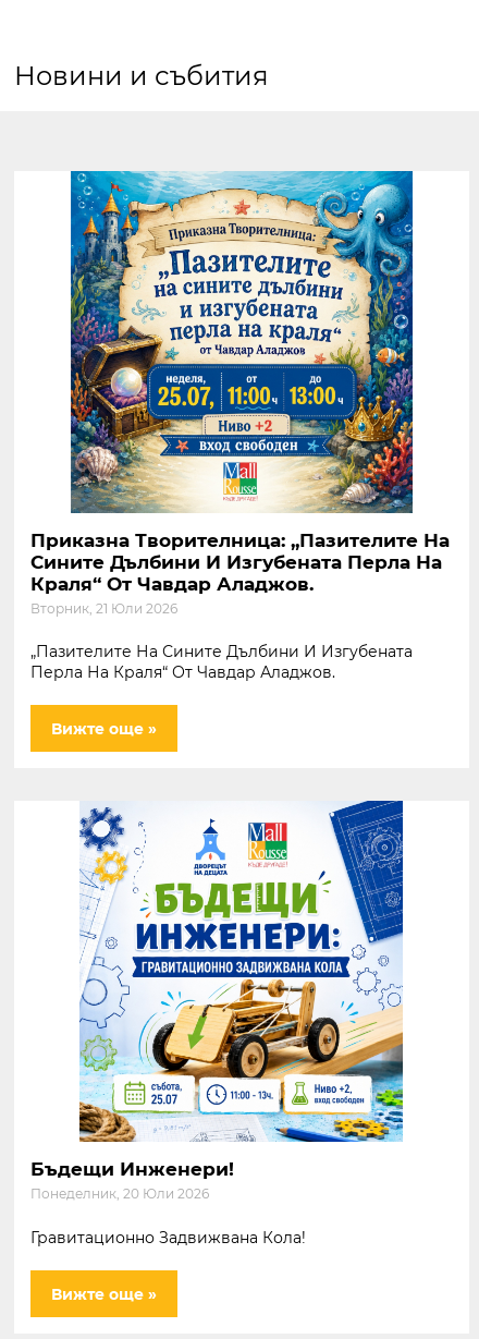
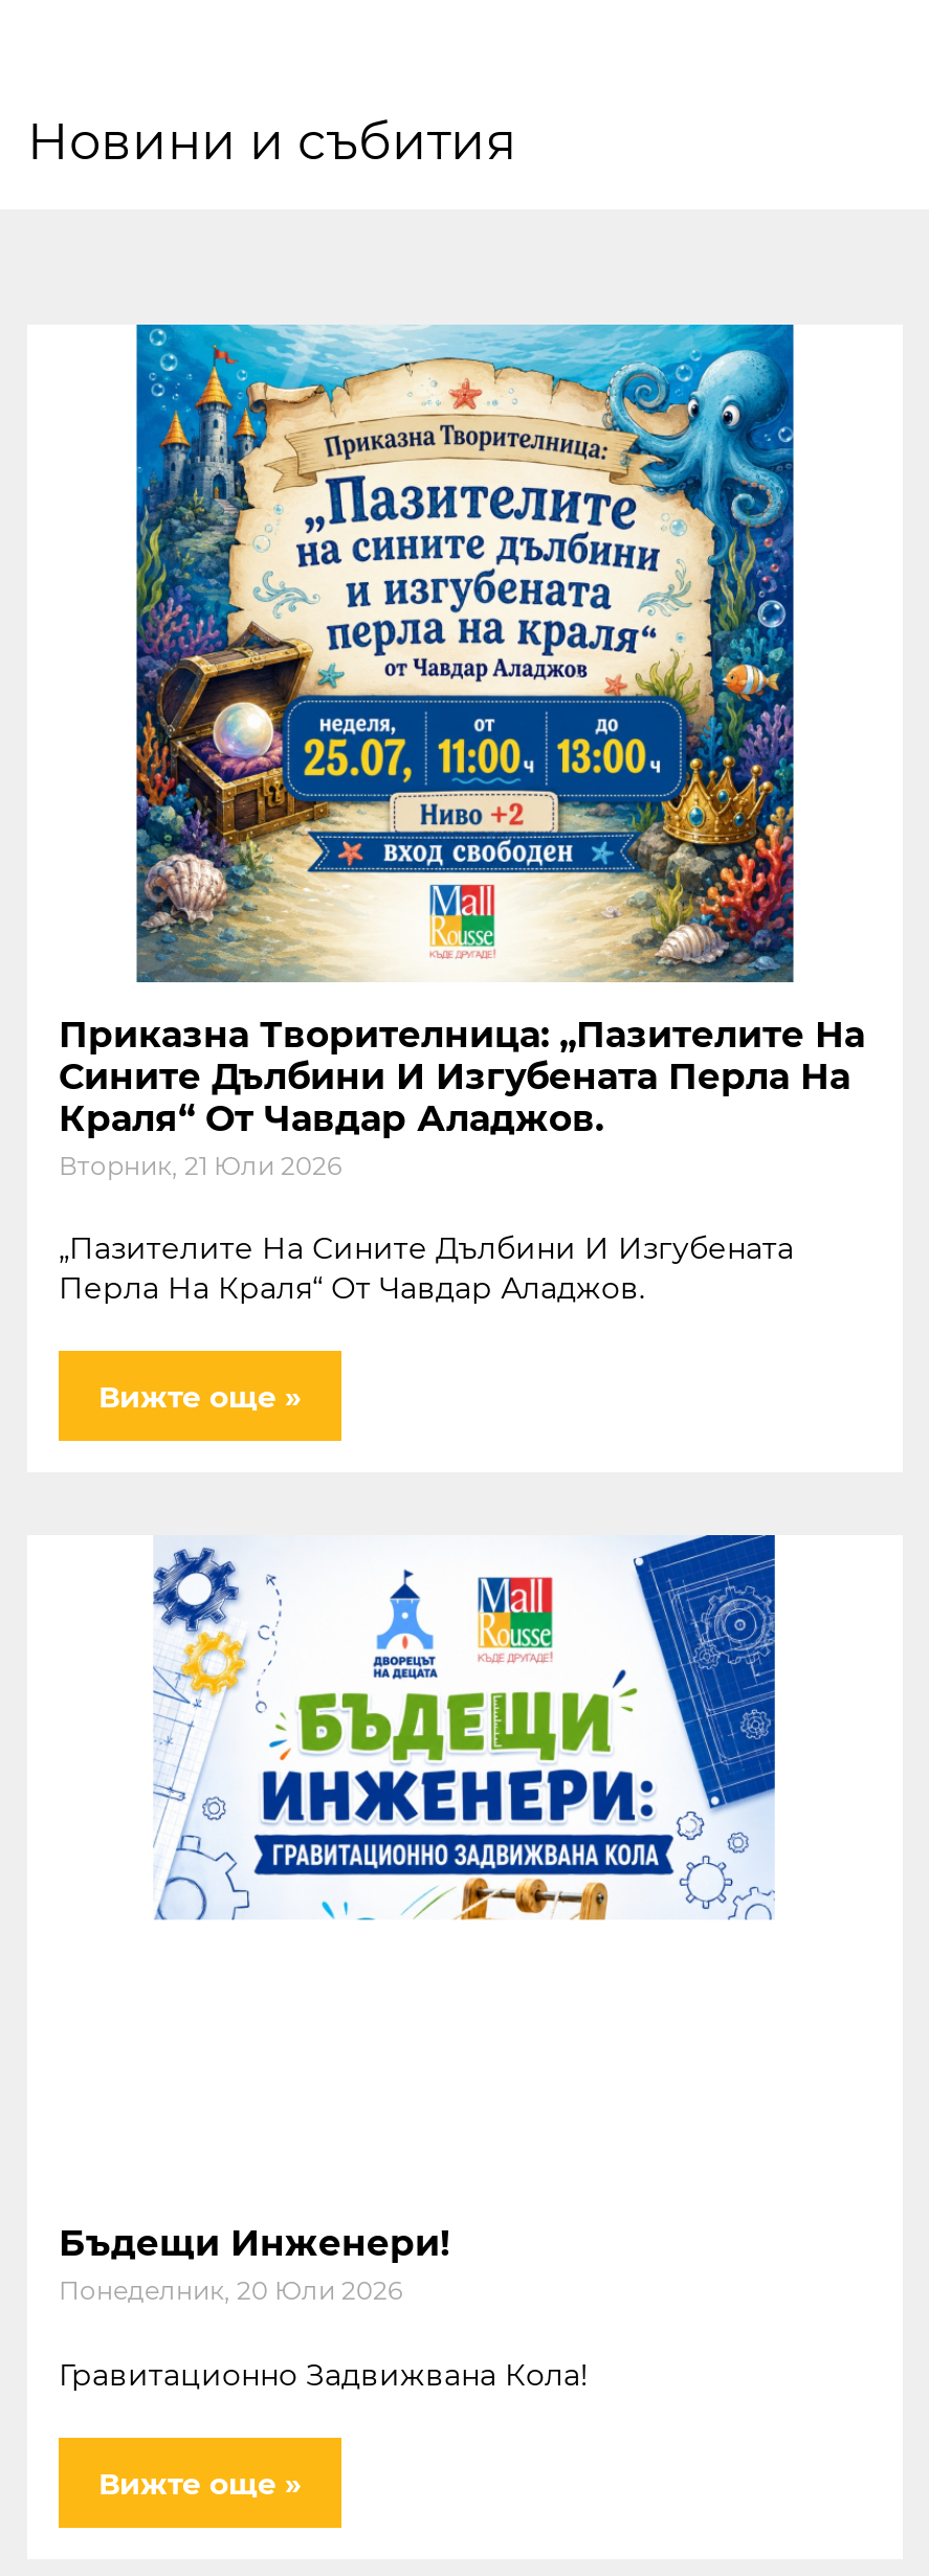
[78,1000,404,1143] [image] -> none

